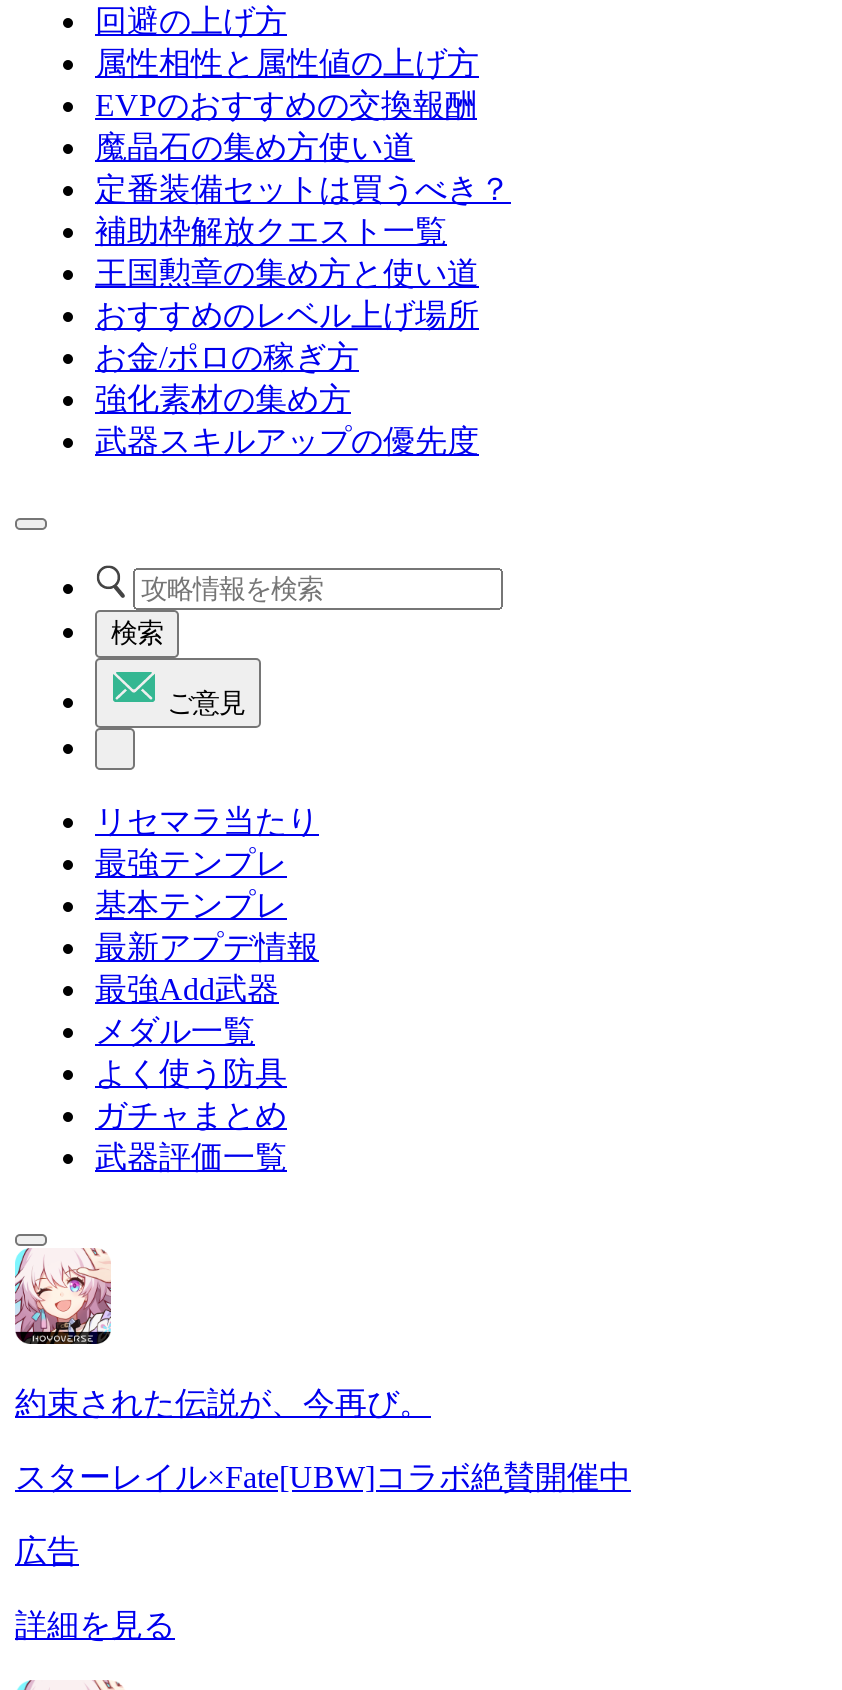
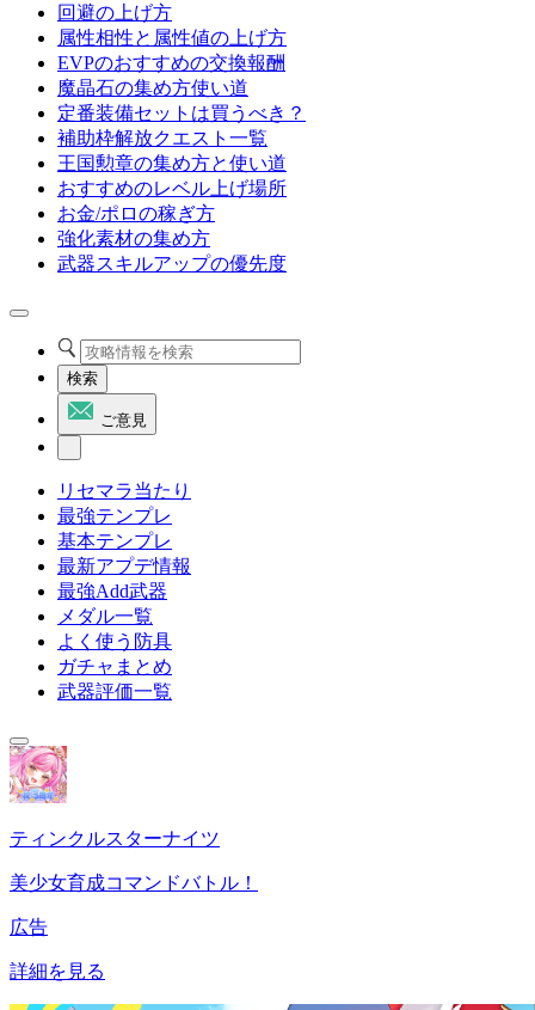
[13,1246,431,1420] [image] | 約束された伝説が、今再び。 -> [8,745,220,849] [image] | ティンクルスターナイツ
[15,1460,631,1494] スターレイル×Fate[UBW]コラボ絶賛開催中 -> [10,873,258,893] 美少女育成コマンドバトル！

